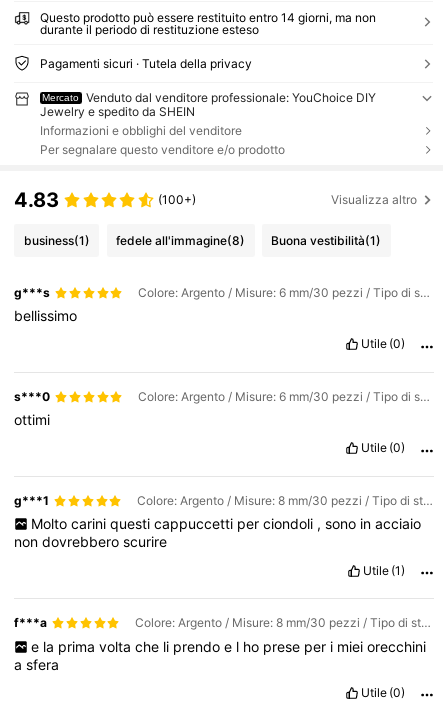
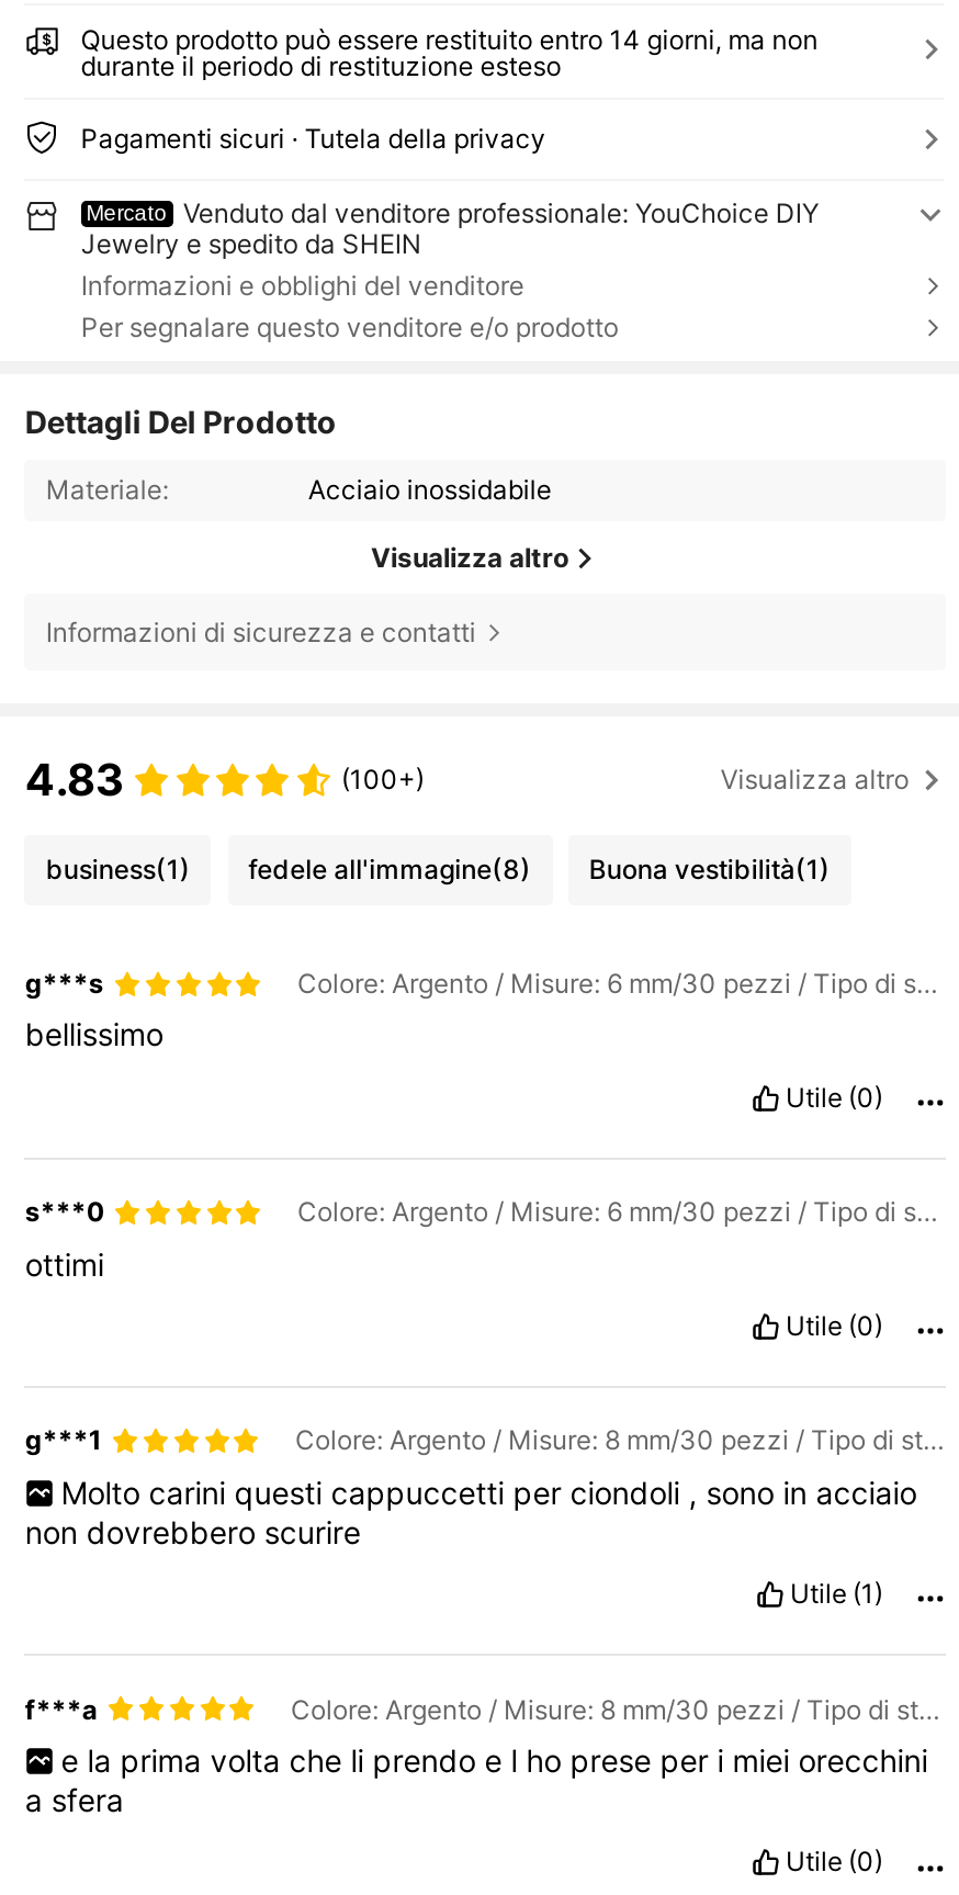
none -> [25,404,568,648] Dettagli Del Prodotto | Materiale: | Acciaio inossidabile | Visualizza altro | Informazioni di sicurezza e contatti

